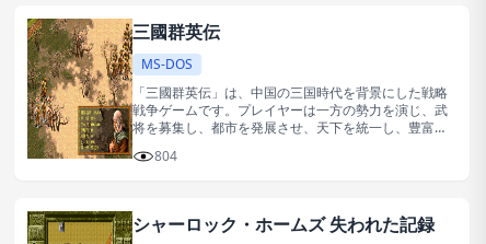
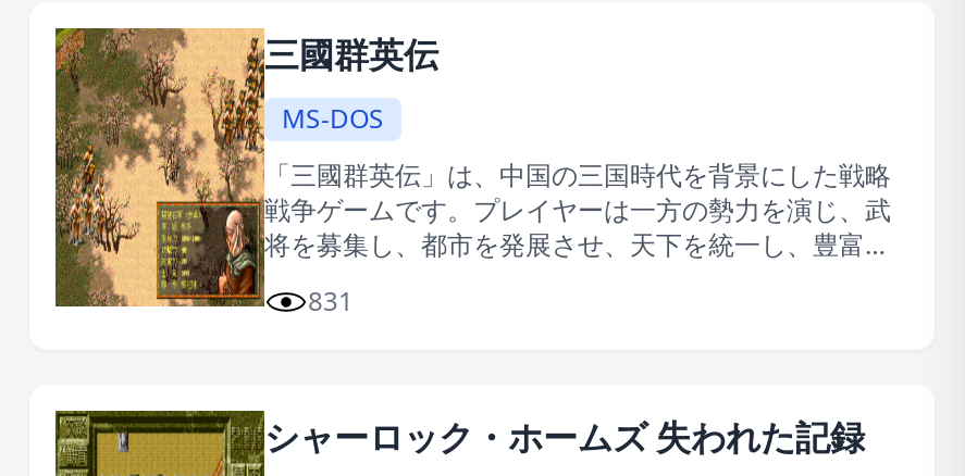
[154,147,177,165] 804 -> [308,283,354,320] 831

